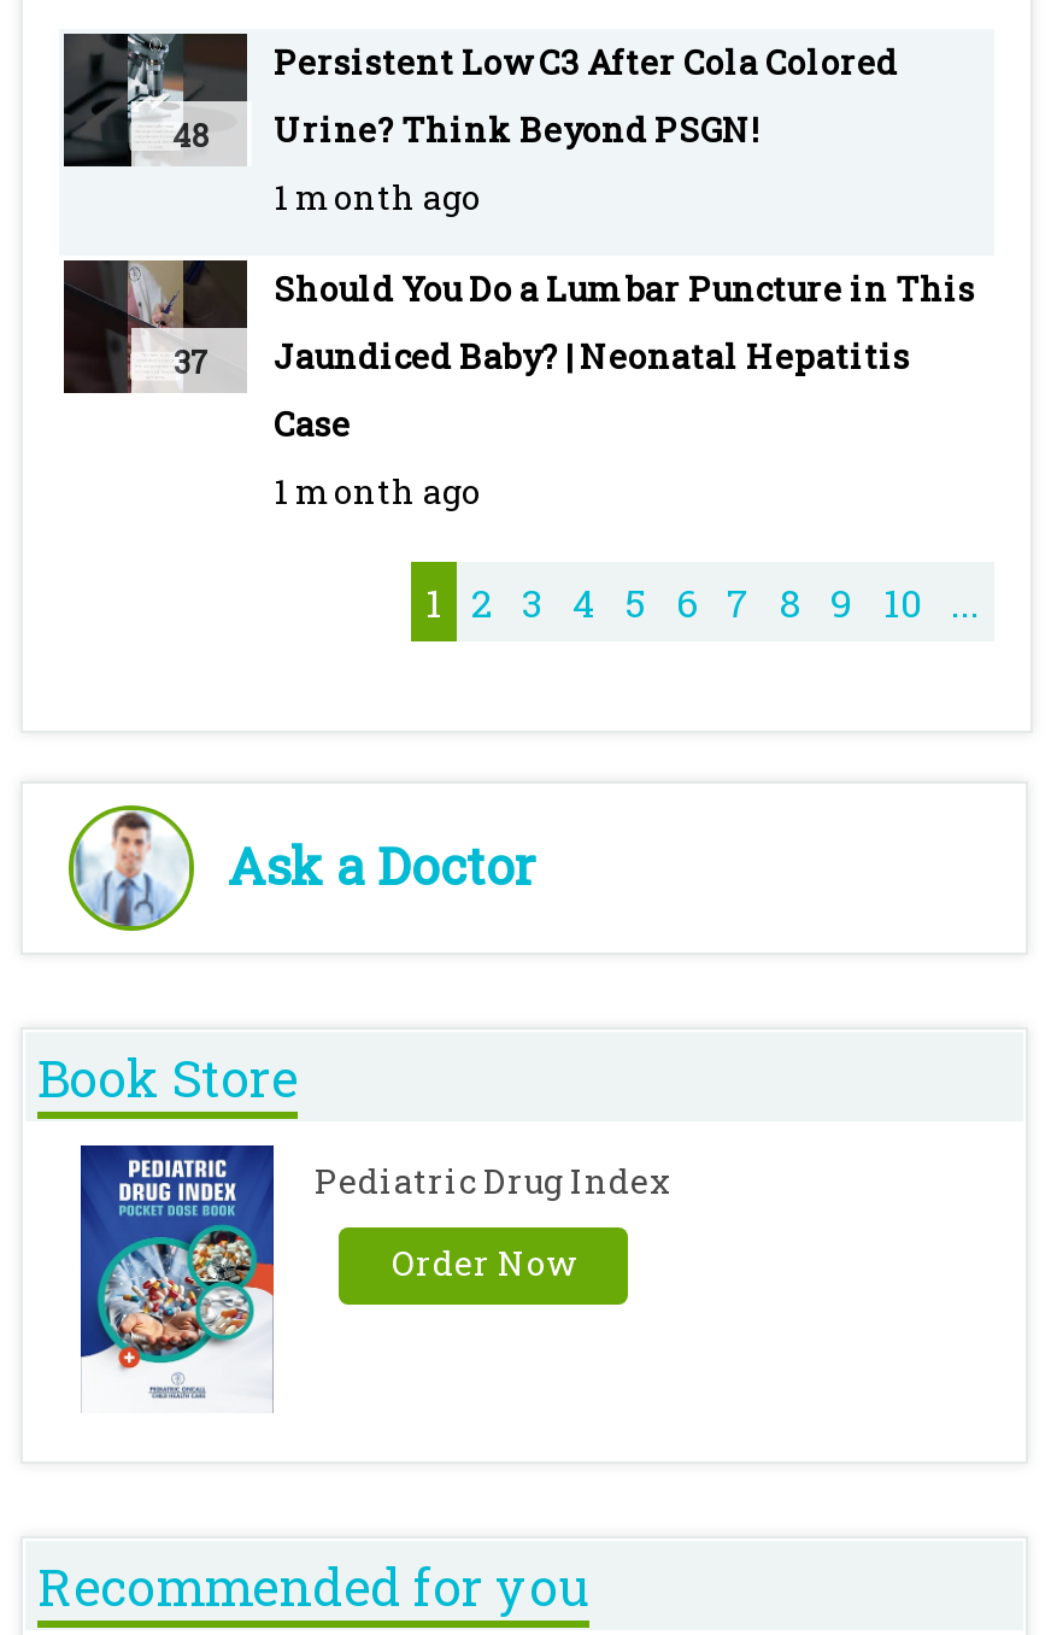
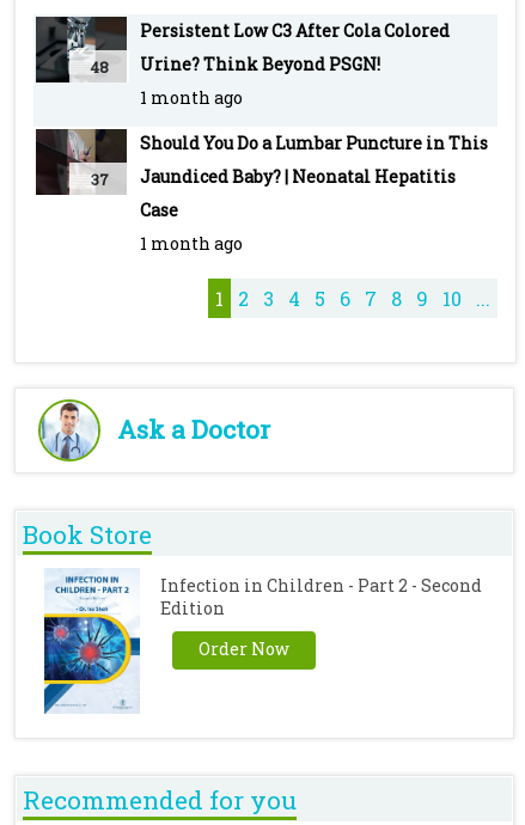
[78,1143,671,1399] [image] | Pediatric Drug Index -> [43,574,482,714] [image] | Infection in Children - Part 2 - Second | Edition

